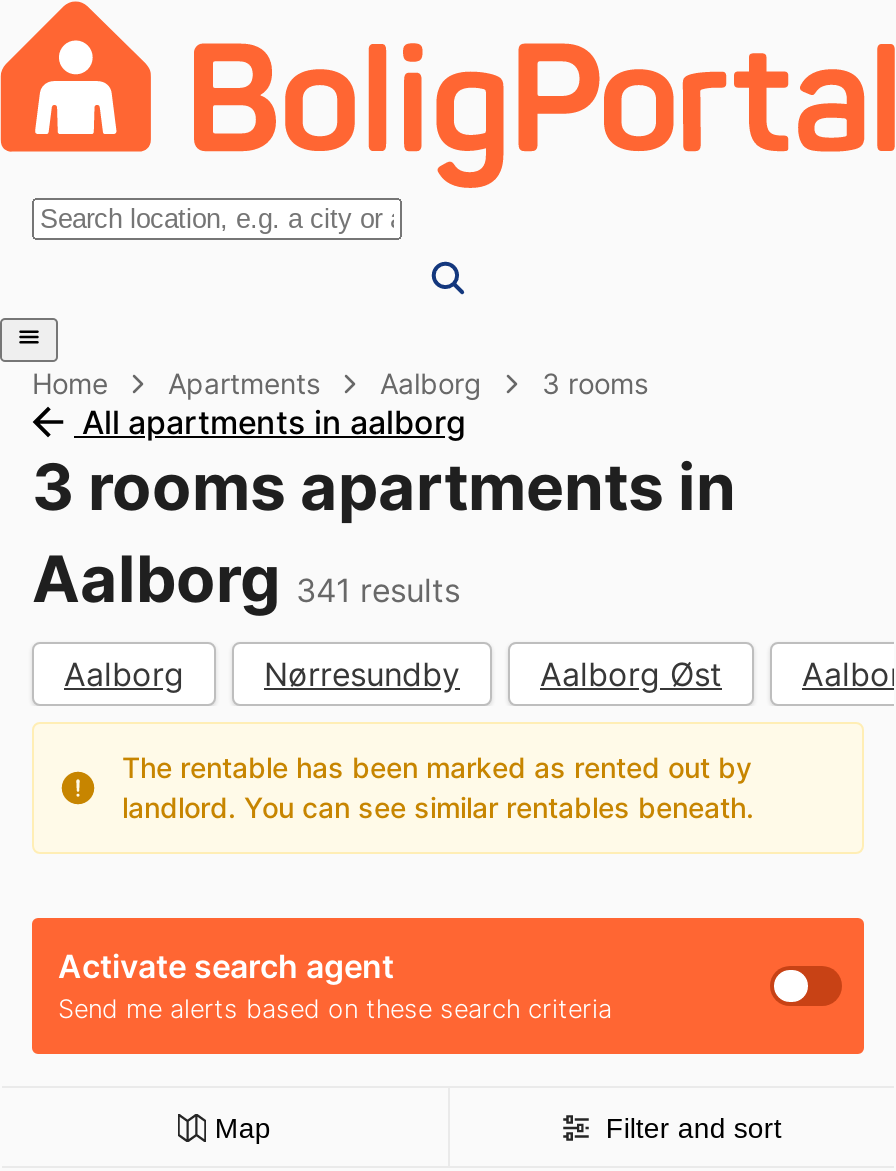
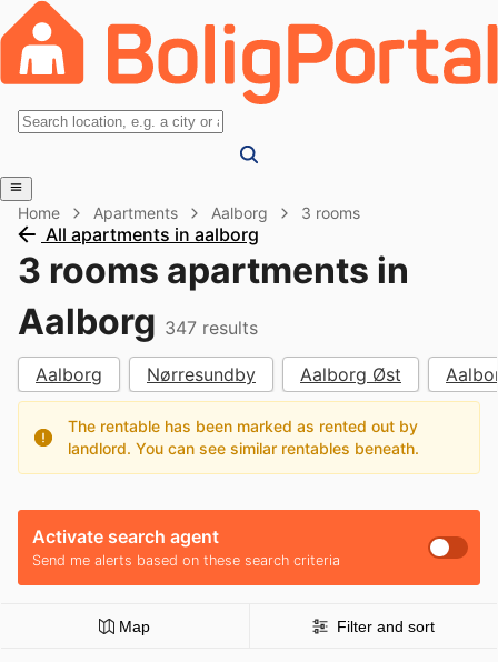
[32,540,460,618] Aalborg 341 results -> [18,300,258,343] Aalborg 347 results

